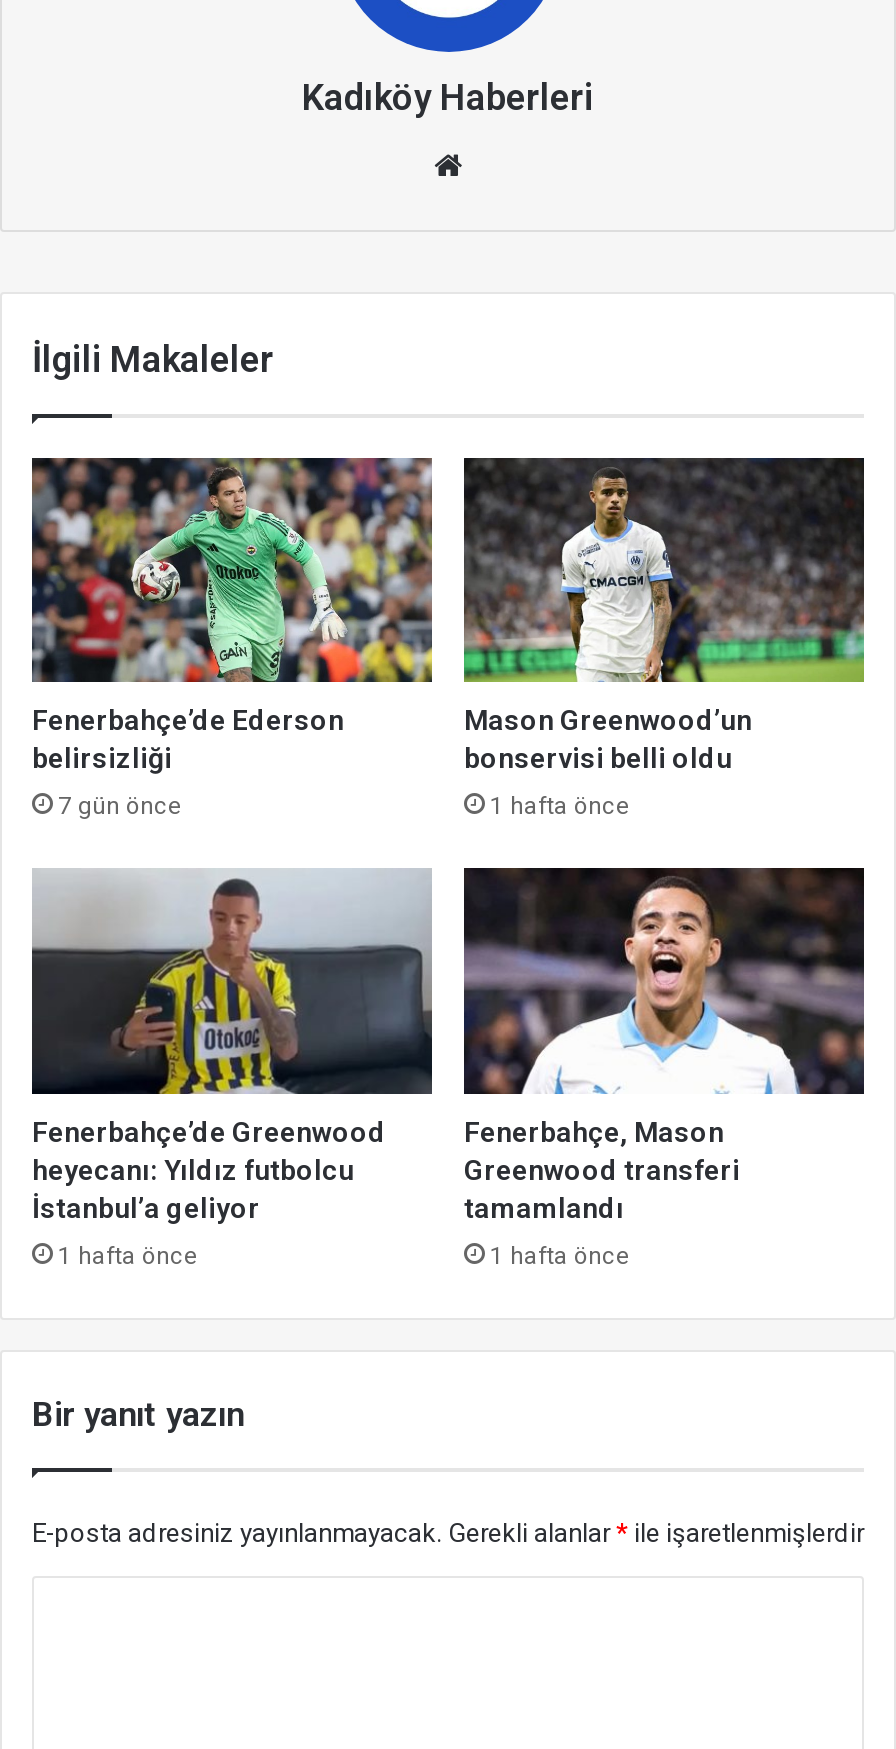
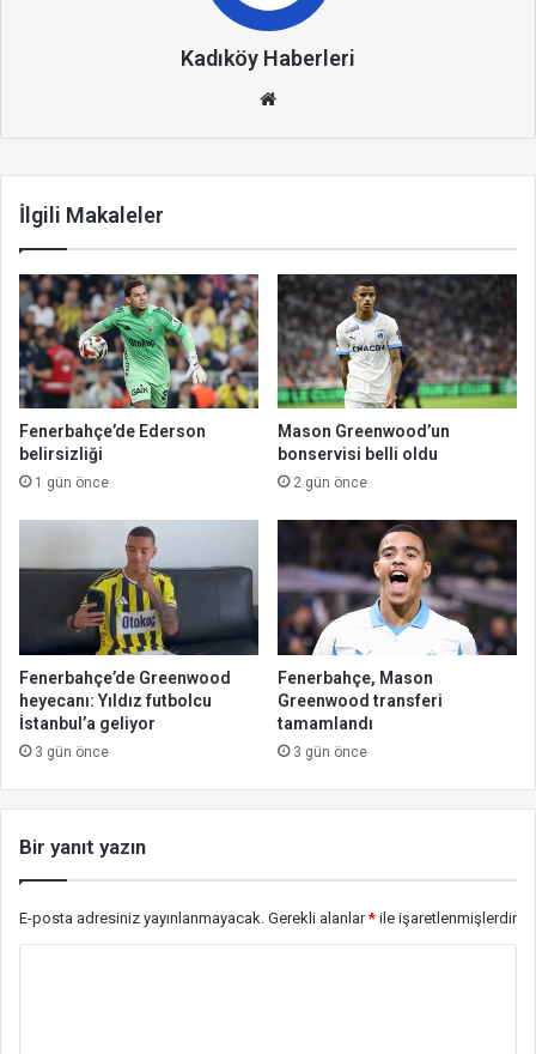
[58,792,182,820] 7 gün önce -> [35,475,109,492] 1 gün önce
[490,792,630,820] 1 hafta önce -> [293,475,367,492] 2 gün önce
[58,1242,198,1270] 1 hafta önce -> [35,744,109,761] 3 gün önce
[490,1242,630,1270] 1 hafta önce -> [293,744,367,761] 3 gün önce

